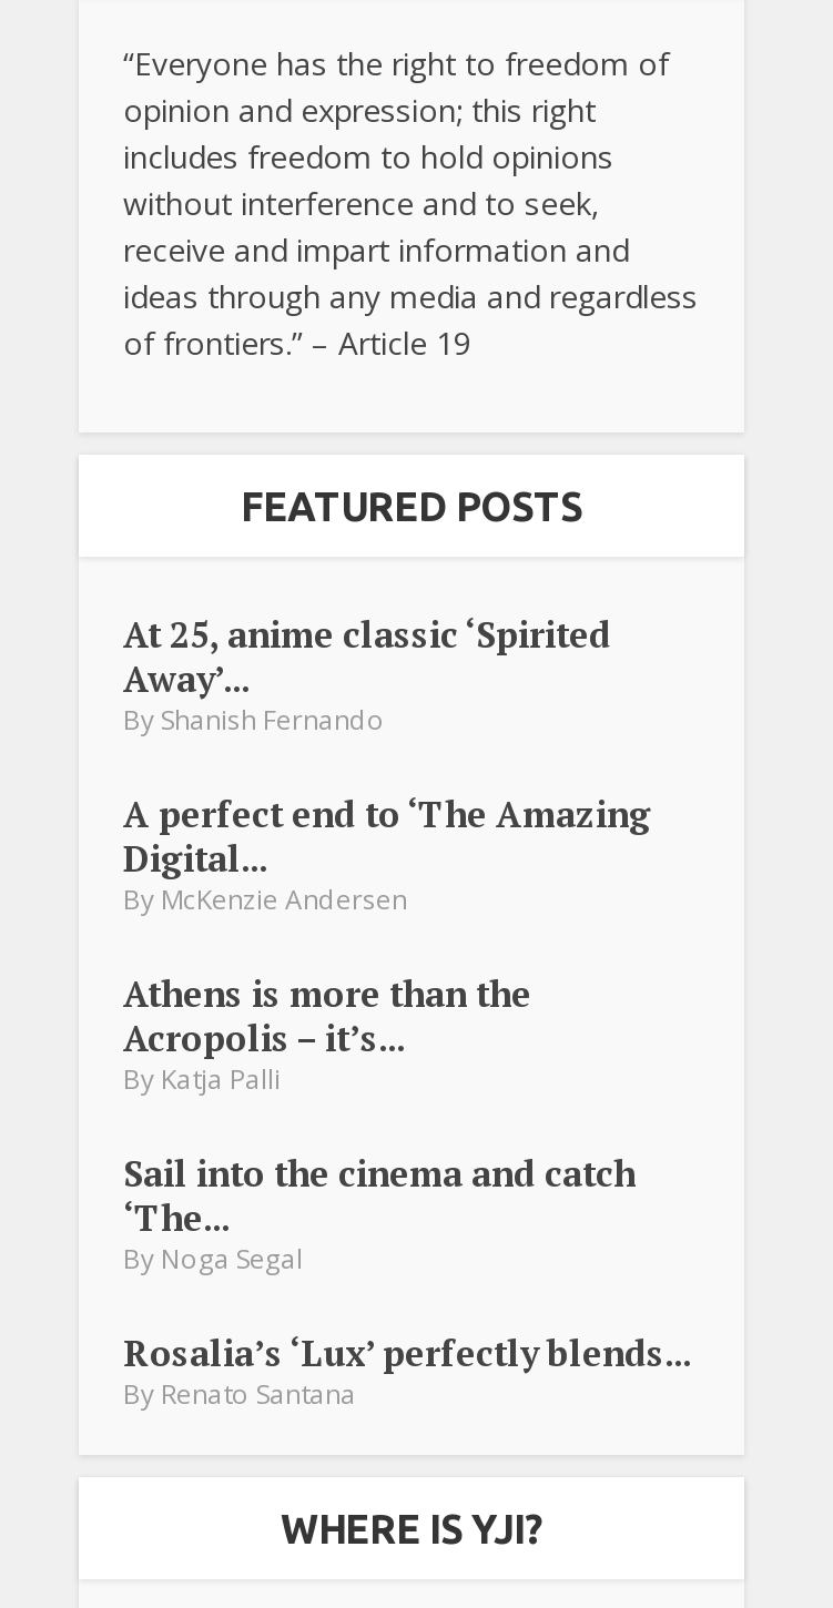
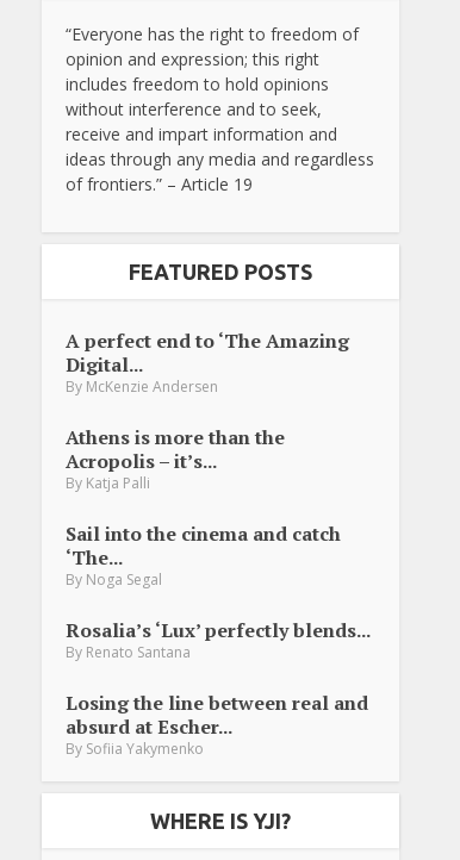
[123,609,611,738] At 25, anime classic ‘Spirited | Away’... | By Shanish Fernando -> none
moved [123,789,691,1412] -> [66,327,371,662]: A perfect end to ‘The Amazing | Digital... | By McKenzie Andersen | ... | Rosalia’s ‘Lux’ perfectly blends... | By Renato Santana
none -> [66,689,368,758] Losing the line between real and | absurd at Escher... | By Sofiia Yakymenko

